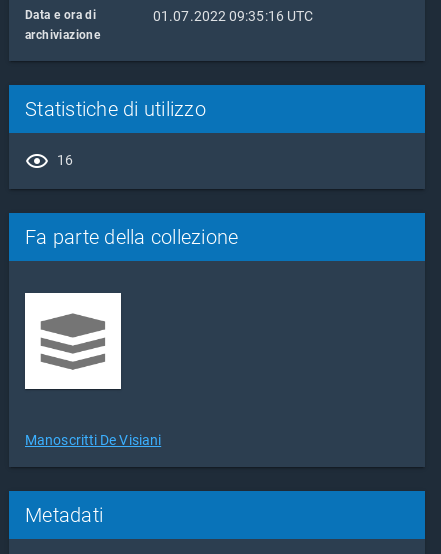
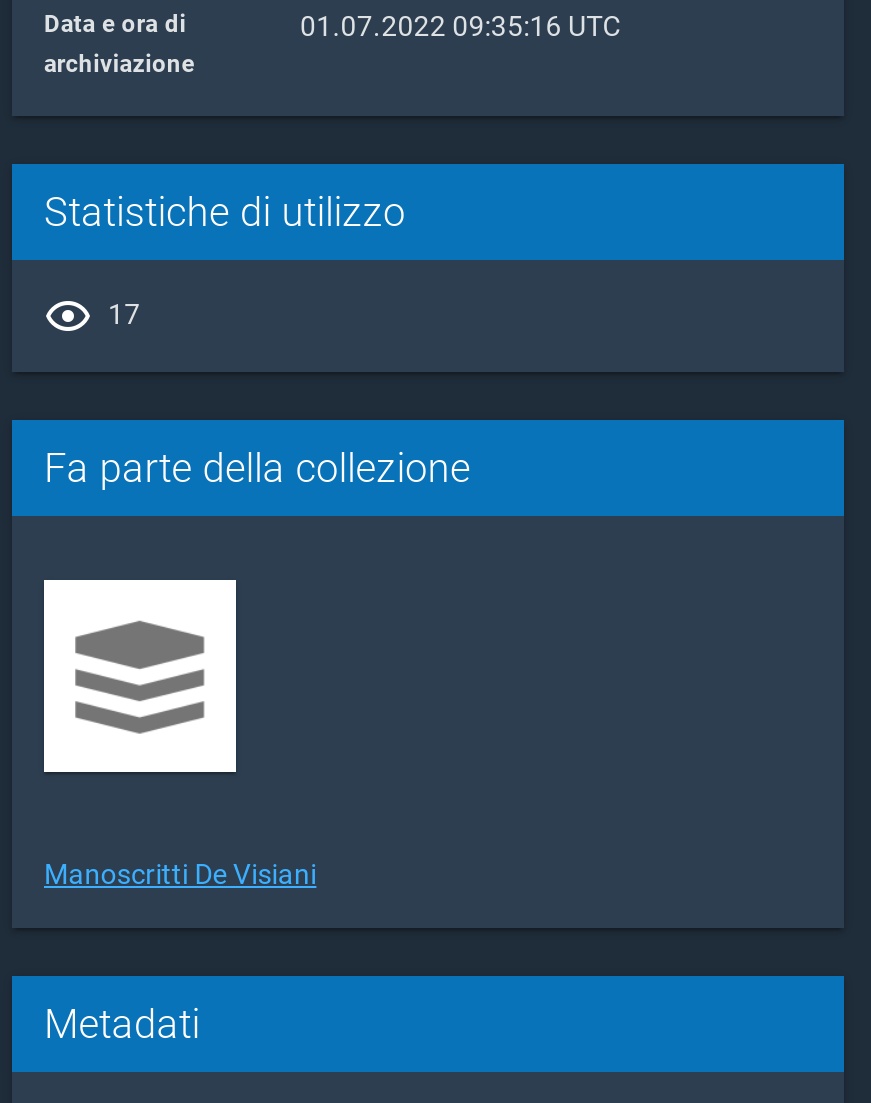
[57,151,73,167] 16 -> [108,297,140,329] 17

